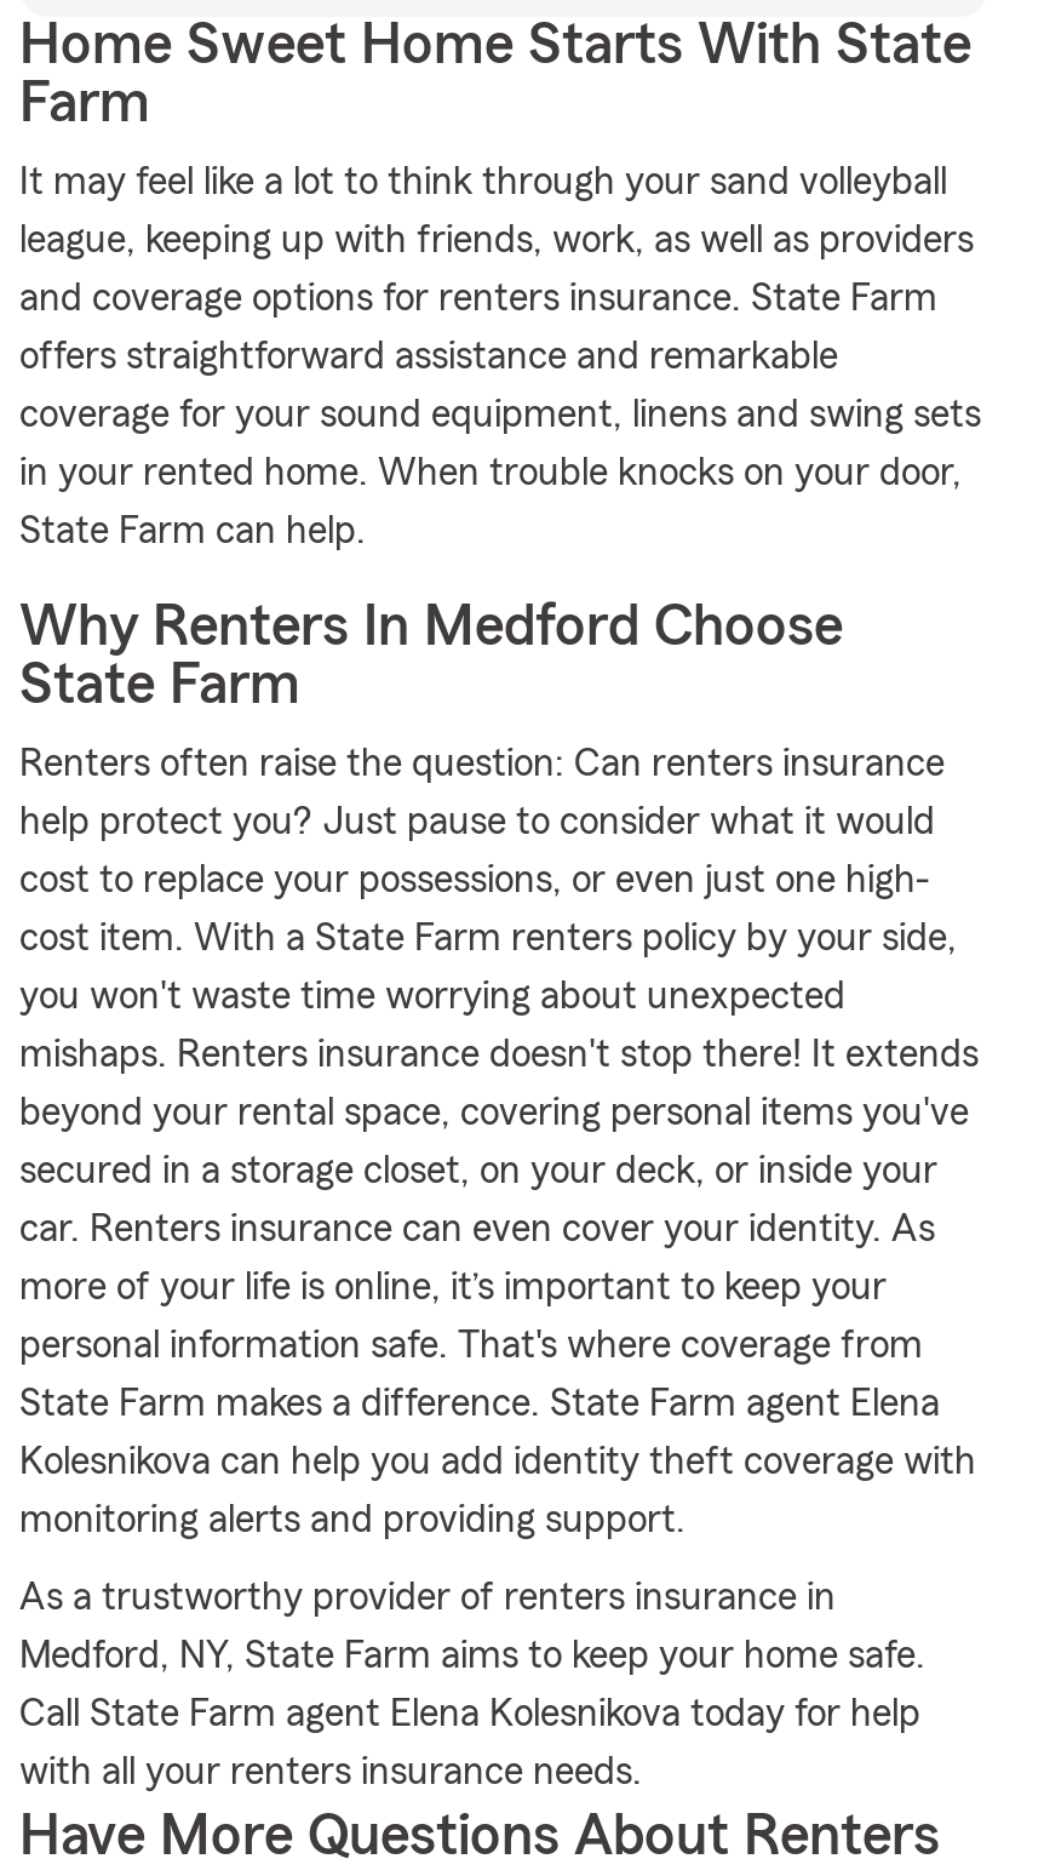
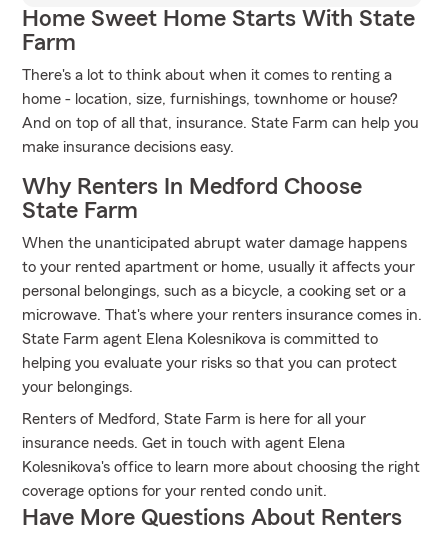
[19,162,981,550] It may feel like a lot to think through your sand volleyball | league, keeping up with friends, work, as well as providers | and coverage options for renters insurance. State Farm | offers straightforward assistance and remarkable | coverage for your sound equipment, linens and swing sets | in your rented home. When trouble knocks on your door, | State Farm can help. -> [22,67,419,155] There's a lot to think about when it comes to renting a | home - location, size, furnishings, townhome or house? | And on top of all that, insurance. State Farm can help you | make insurance decisions easy.
[19,744,979,1791] Renters often raise the question: Can renters insurance | help protect you? Just pause to consider what it would | cost to replace your possessions, or even just one high- | cost item. With a State Farm renters policy by your side, | you won't waste time worrying about unexpected | mishaps. Renters insurance doesn't stop there! It extends | beyond your rental space, covering personal items you've | secured in a storage closet, on your deck, or inside your | car. Renters insurance can even cover your identity. As | more of your life is online, it’s important to keep your | personal information safe. That's where coverage from | State Farm makes a difference. State Farm agent Elena | Kolesnikova can help you add identity theft coverage with | monitoring alerts and providing support. | As a trustworthy provider of renters insurance in | Medford, NY, State Farm aims to keep your home safe. | Call State Farm agent Elena Kolesnikova today for help | with all your renters insurance needs. -> [22,235,422,499] When the unanticipated abrupt water damage happens | to your rented apartment or home, usually it affects your | personal belongings, such as a bicycle, a cooking set or a | microwave. That's where your renters insurance comes in. | State Farm agent Elena Kolesnikova is committed to | helping you evaluate your risks so that you can protect | your belongings. | Renters of Medford, State Farm is here for all your | insurance needs. Get in touch with agent Elena | Kolesnikova's office to learn more about choosing the right | coverage options for your rented condo unit.

